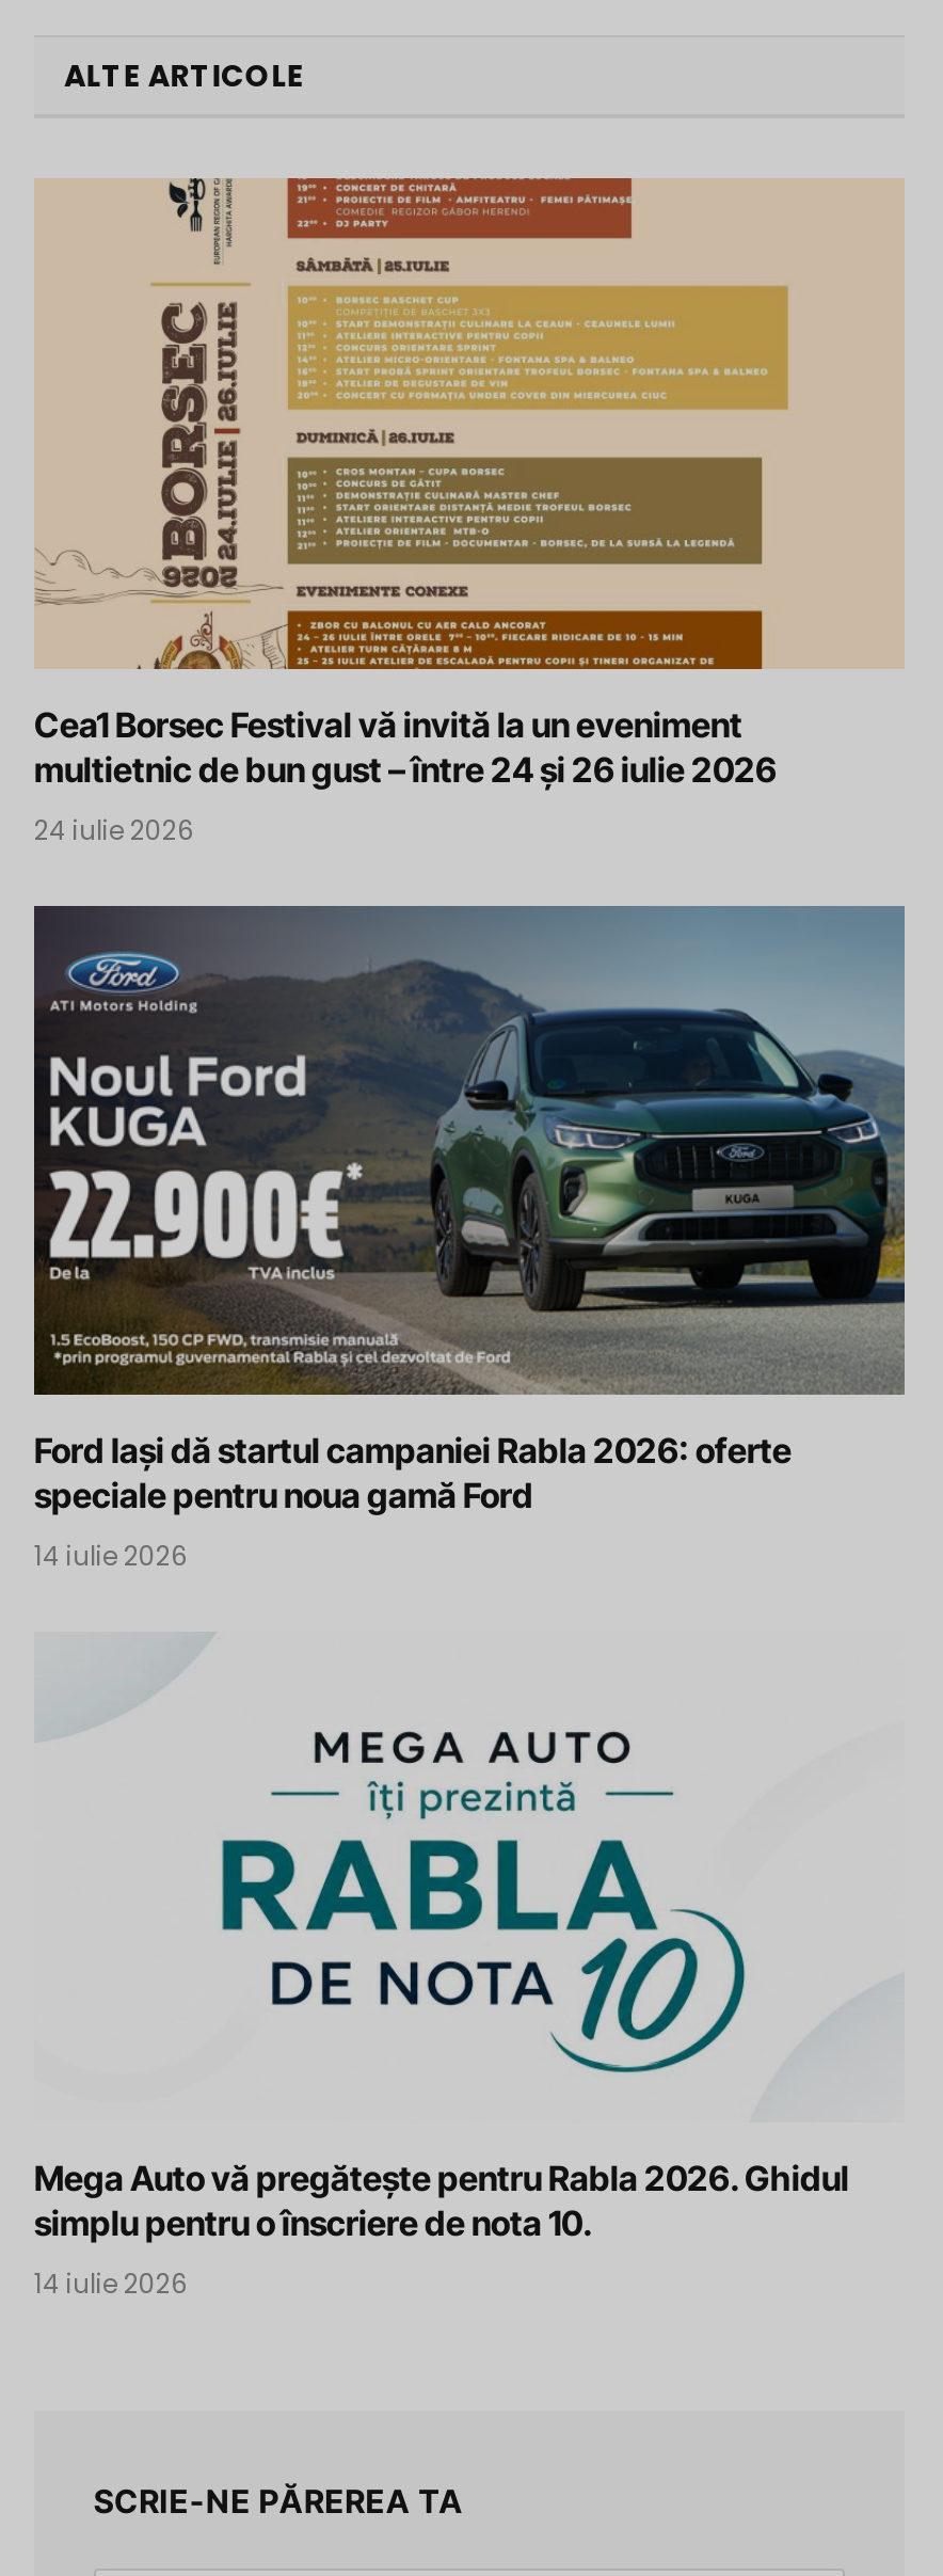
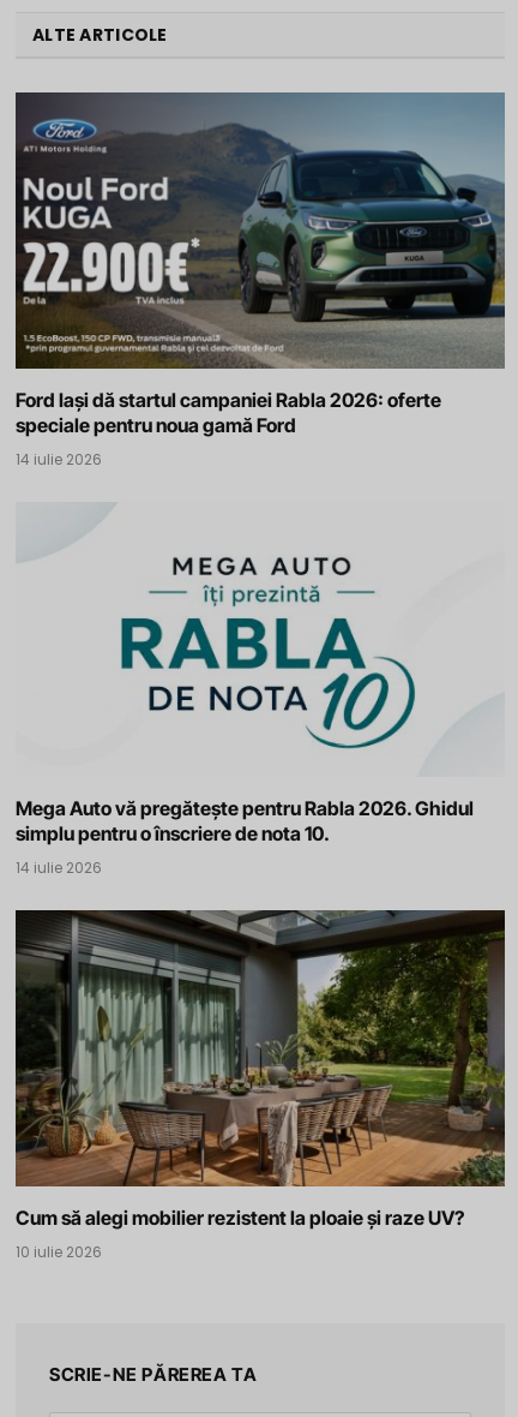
[34,176,905,848] [image] | Cea1 Borsec Festival vă invită la un eveniment | multietnic de bun gust – între 24 și 26 iulie 2026 | 24 iulie 2026 -> none
moved [34,915,909,2301] -> [16,98,507,878]: [image] | Ford Iași dă startul campaniei Rabla 2026: oferte | speciale pentru noua gamă Ford | 14 iulie 2026 | Mega Auto vă pregătește pentru Rabla 2026. Ghidul | simplu pentru o înscriere de nota 10. | 14 iulie 2026
none -> [14,909,506,1262] [image] | Cum să alegi mobilier rezistent la ploaie și raze UV? | 10 iulie 2026

